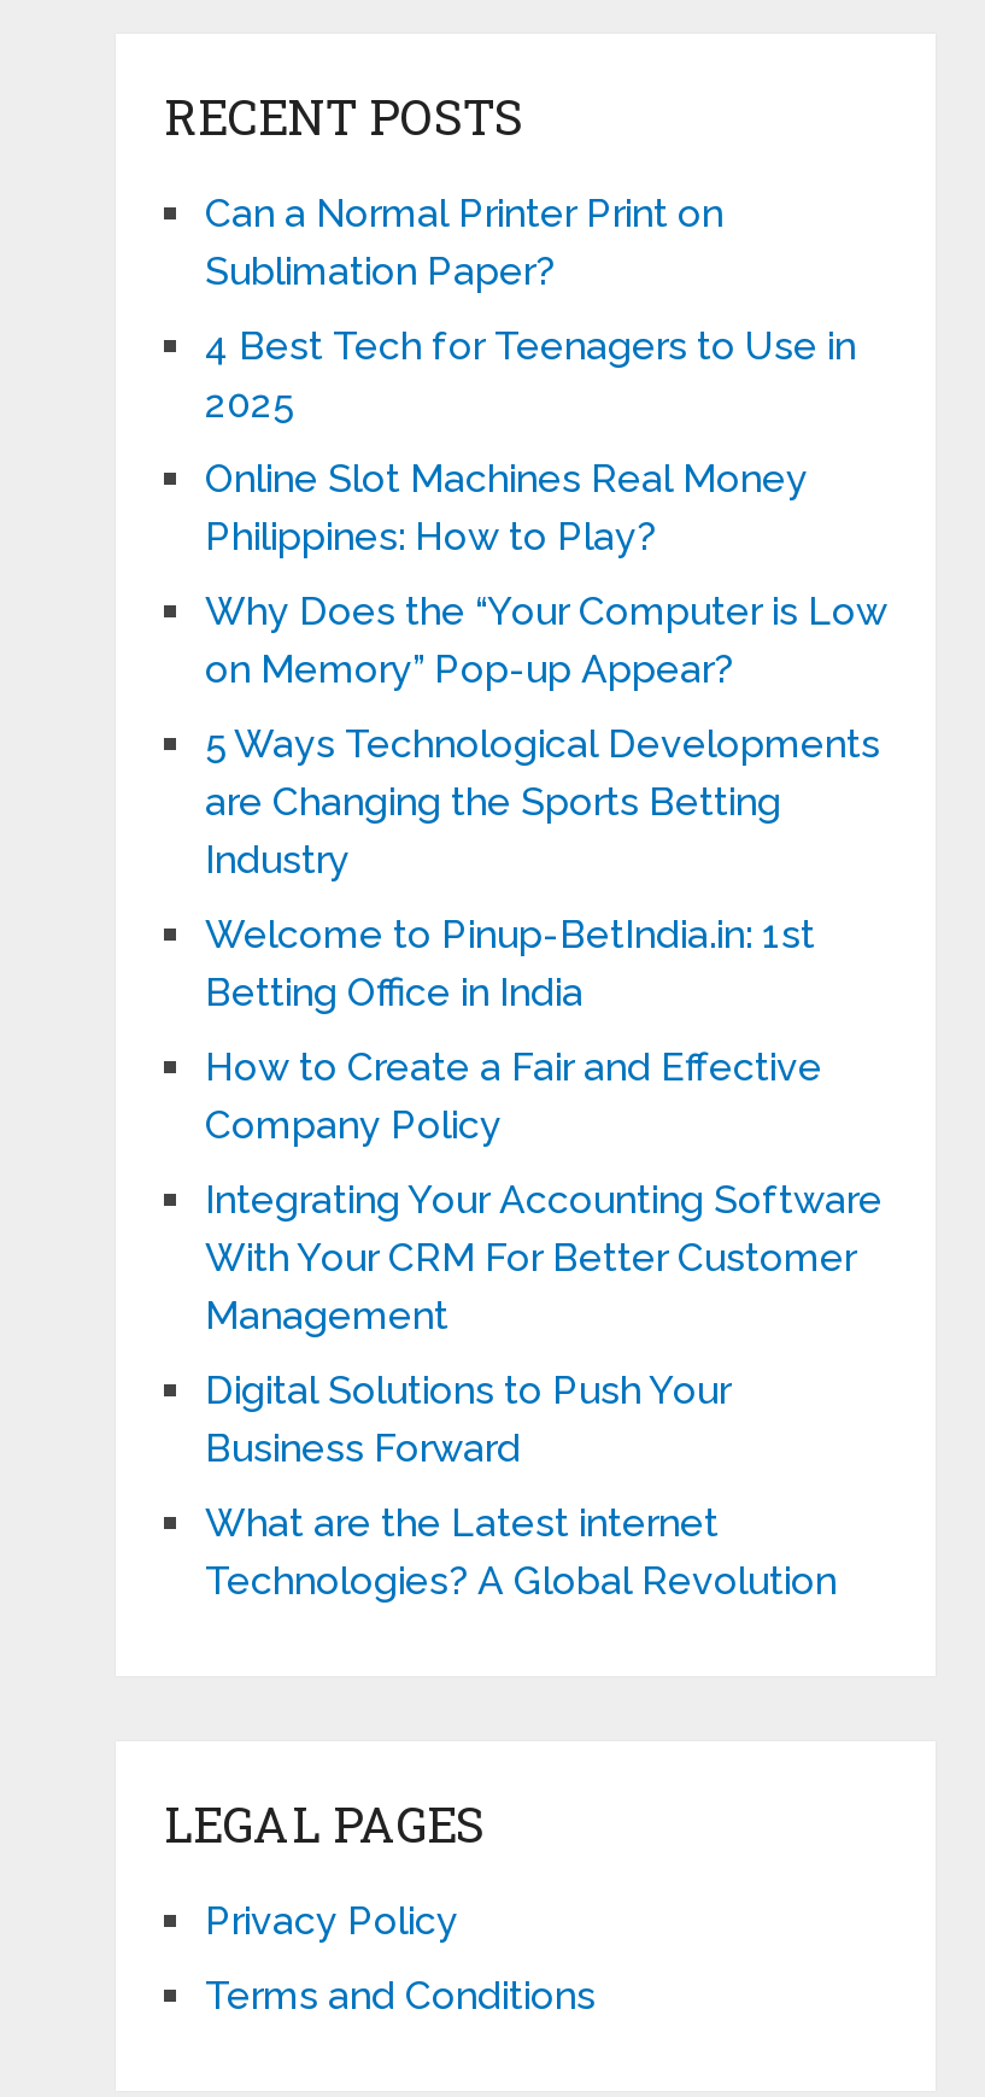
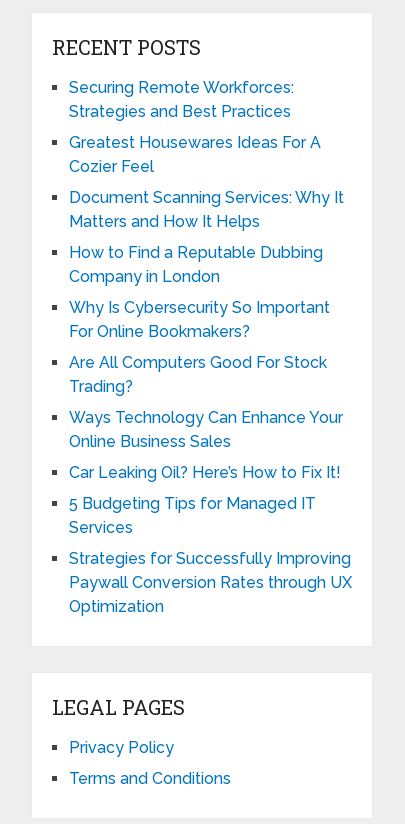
[205,191,723,294] Can a Normal Printer Print on | Sublimation Paper? -> [69,78,294,121] Securing Remote Workforces: | Strategies and Best Practices
[205,323,856,427] 4 Best Tech for Teenagers to Use in | 2025 -> [69,133,321,176] Greatest Housewares Ideas For A | Cozier Feel
[205,456,808,560] Online Slot Machines Real Money | Philippines: How to Play? -> [69,188,344,231] Document Scanning Services: Why It | Matters and How It Helps
[205,589,887,692] Why Does the “Your Computer is Low | on Memory” Pop-up Appear? -> [69,243,323,286] How to Find a Reputable Dubbing | Company in London
[205,721,880,883] 5 Ways Technological Developments | are Changing the Sports Betting | Industry -> [69,298,330,341] Why Is Cybersecurity So Important | For Online Bookmakers?
[205,912,815,1016] Welcome to Pinup-BetIndia.in: 1st | Betting Office in India -> [69,353,327,396] Are All Computers Good For Stock | Trading?
[205,1045,822,1148] How to Create a Fair and Effective | Company Policy -> [69,408,343,451] Ways Technology Can Enhance Your | Online Business Sales
[205,1177,883,1339] Integrating Your Accounting Software | With Your CRM For Better Customer | Management -> [69,463,341,482] Car Leaking Oil? Here’s How to Fix It!
[205,1368,731,1471] Digital Solutions to Push Your | Business Forward -> [69,494,316,537] 5 Budgeting Tips for Managed IT | Services
[205,1500,837,1604] What are the Latest internet | Technologies? A Global Revolution -> [69,549,352,616] Strategies for Successfully Improving | Paywall Conversion Rates through UX | Optimization

